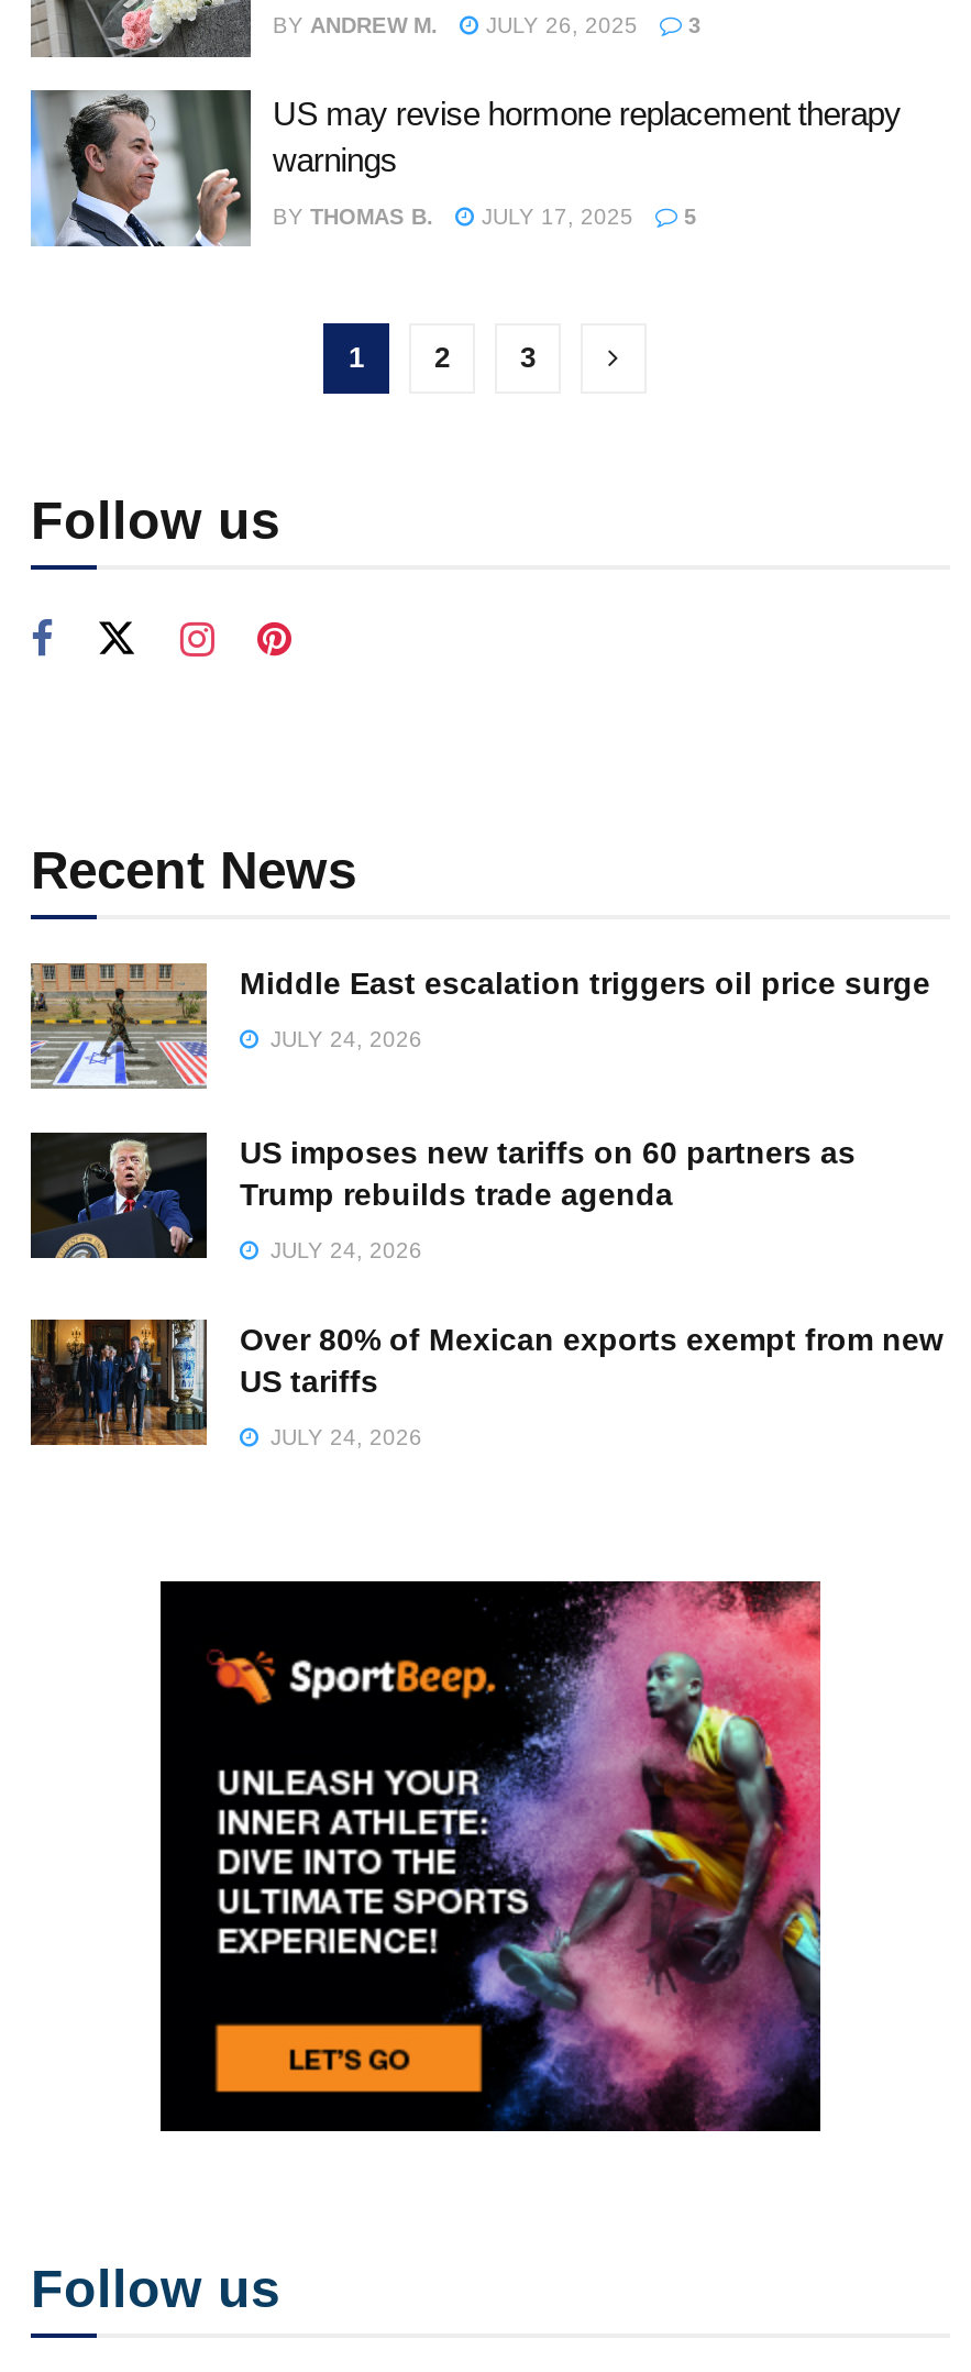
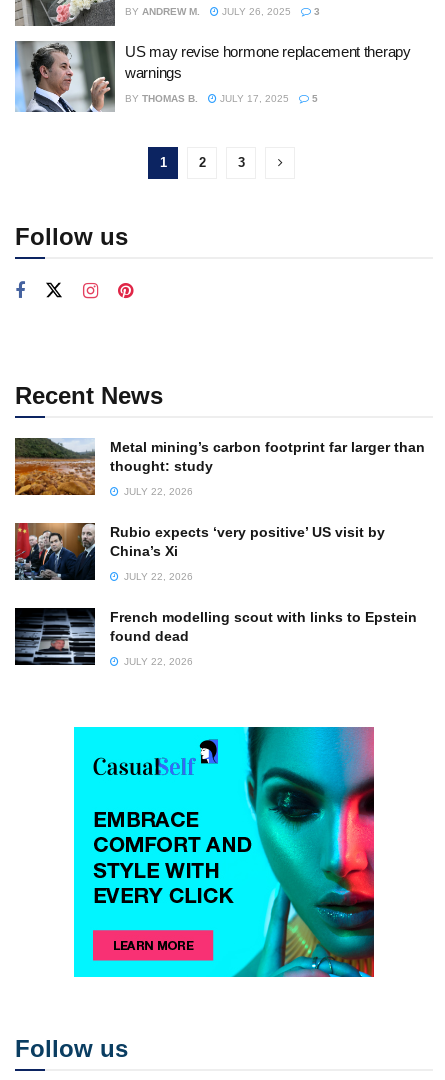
[29,961,930,1089] [image] | Middle East escalation triggers oil price surge -> [15,437,425,496] [image] | Metal mining’s carbon footprint far larger than | thought: study
[264,1027,422,1051] JULY 24, 2026 -> [121,486,193,497] JULY 22, 2026
[29,1130,856,1260] [image] | US imposes new tariffs on 60 partners as | Trump rebuilds trade agenda -> [14,522,385,580] [image] | Rubio expects ‘very positive’ US visit by | China’s Xi
[264,1239,422,1263] JULY 24, 2026 -> [121,571,193,582] JULY 22, 2026
[29,1317,944,1447] [image] | Over 80% of Mexican exports exempt from new | US tariffs -> [14,607,417,666] [image] | French modelling scout with links to Epstein | found dead
[264,1426,422,1450] JULY 24, 2026 -> [121,656,193,667] JULY 22, 2026
[158,1579,823,2133] [image] -> [73,726,375,978] [image]

